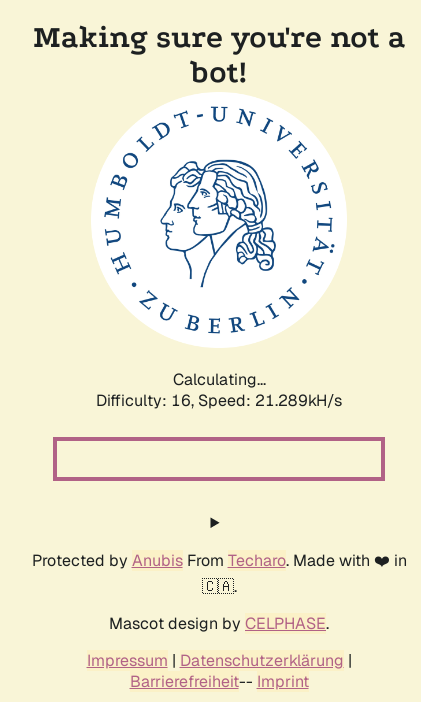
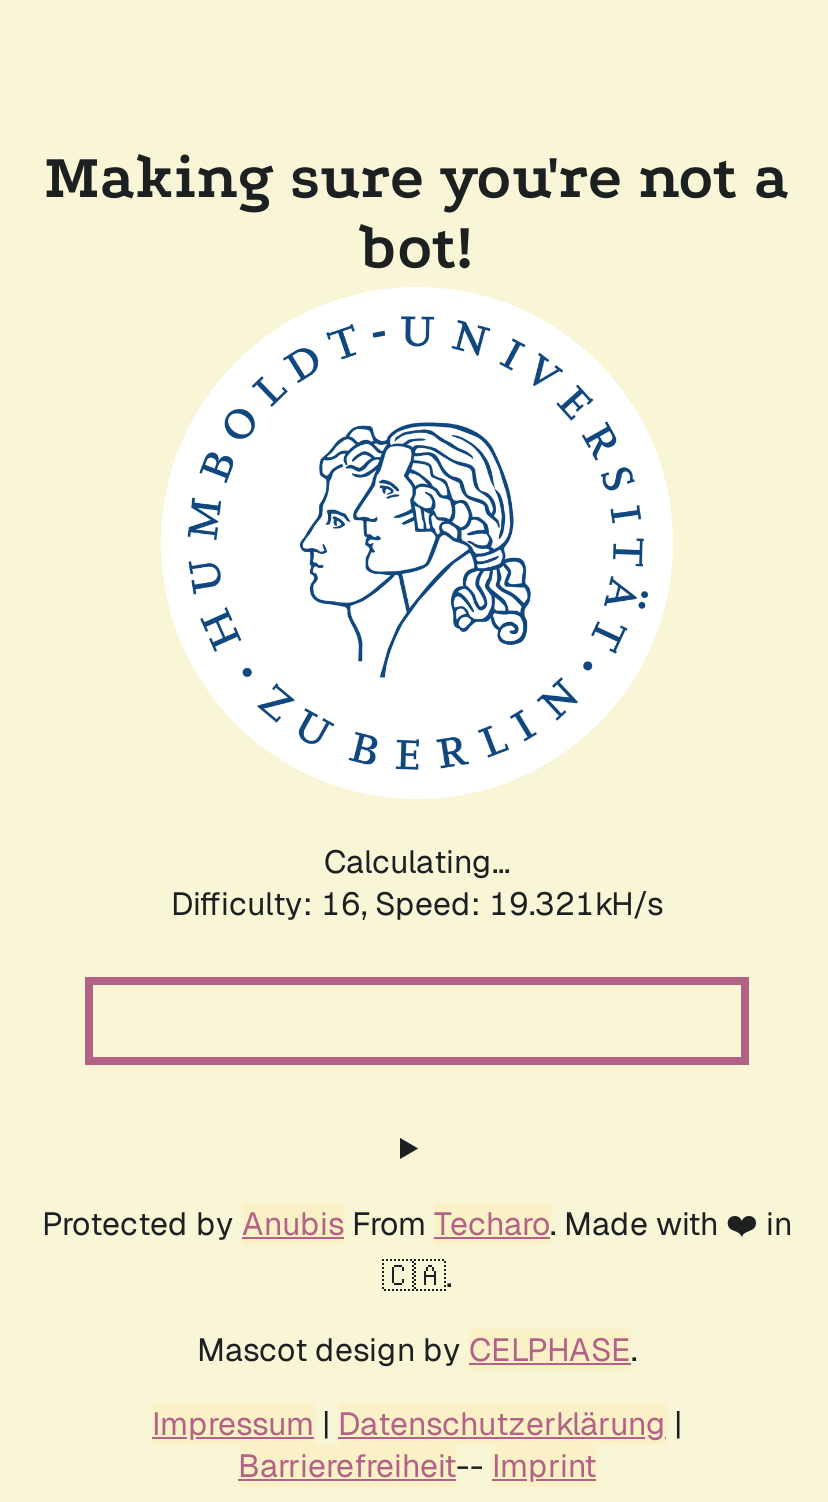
[96,390,342,411] Difficulty: 16, Speed: 21.289kH/s -> [171,883,663,925] Difficulty: 16, Speed: 19.321kH/s

